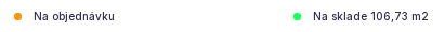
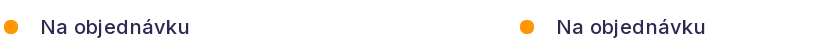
[313,10,429,22] Na sklade 106,73 m2 -> [556,14,706,38] Na objednávku

